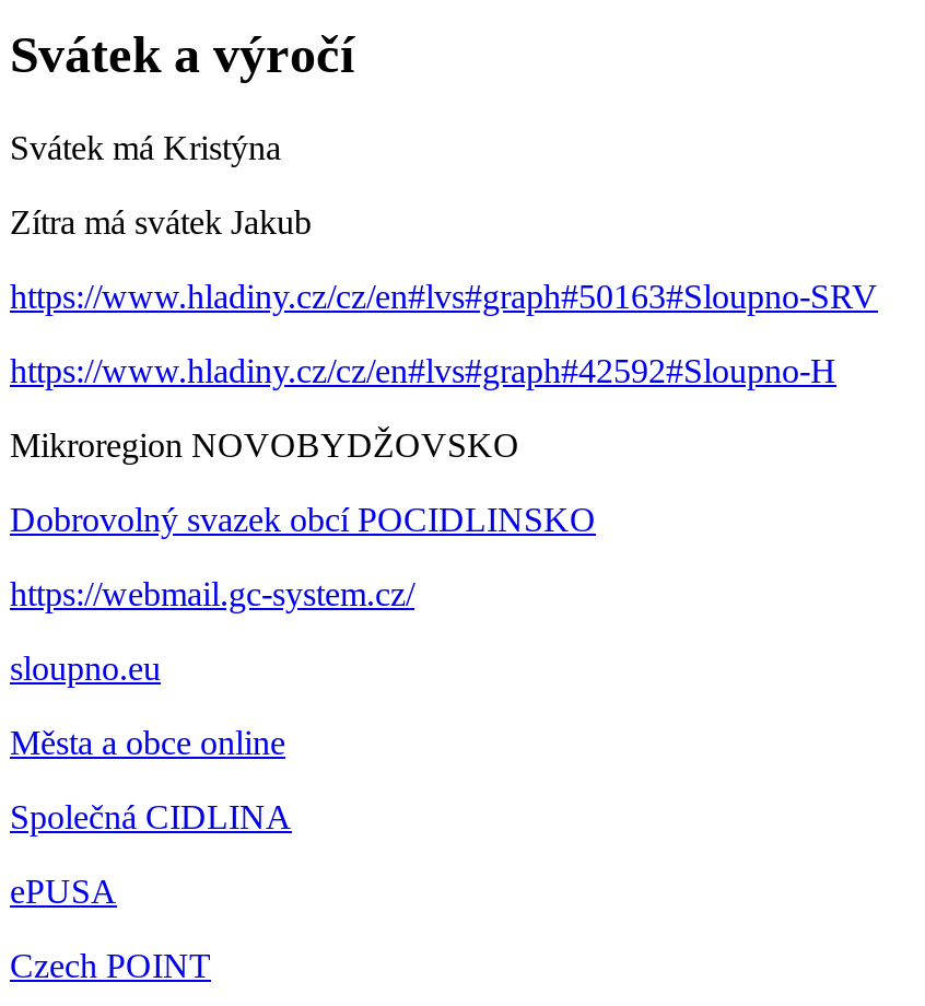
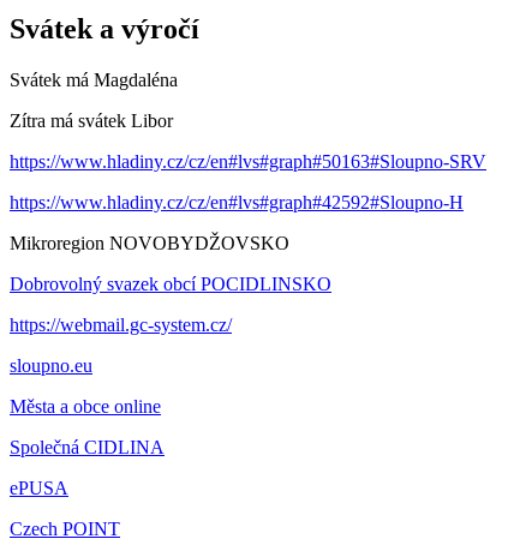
[10,129,281,166] Svátek má Kristýna -> [10,69,178,90] Svátek má Magdaléna
[10,203,312,240] Zítra má svátek Jakub -> [10,110,173,131] Zítra má svátek Libor

